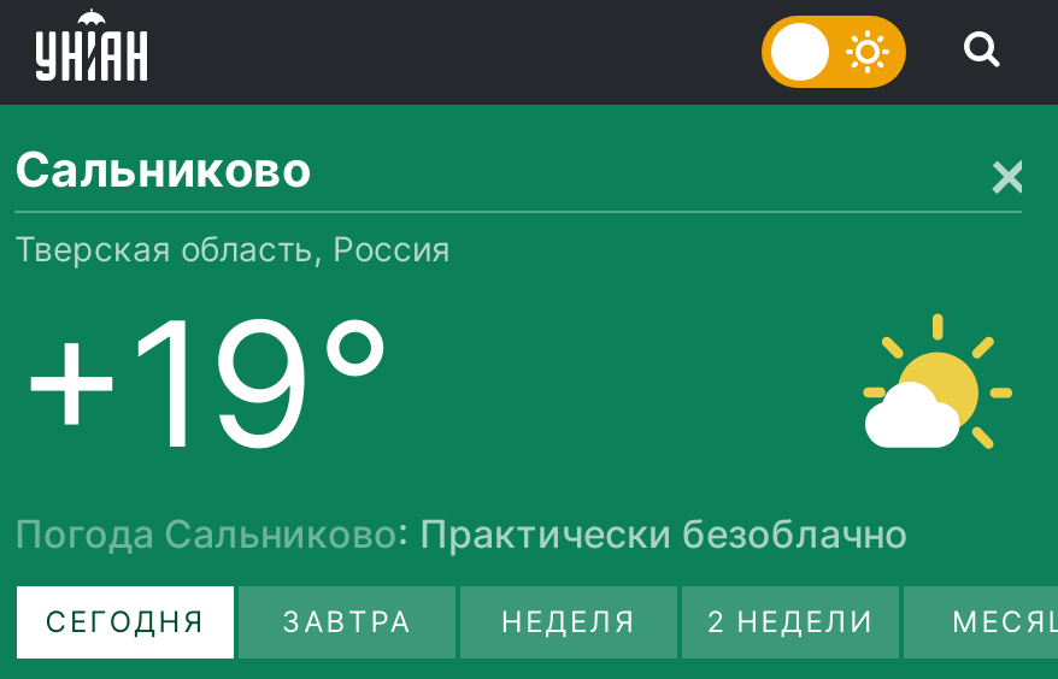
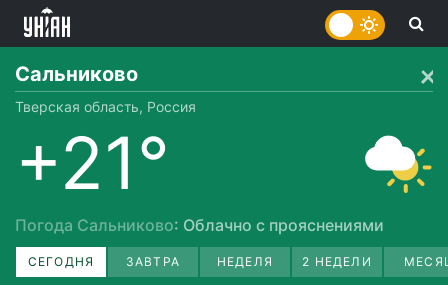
[14,278,1017,557] [image] | +19° | Погода Сальниково: Практически безоблачно -> [15,119,432,235] [image] | +21° | Погода Сальниково: Облачно с прояснениями

